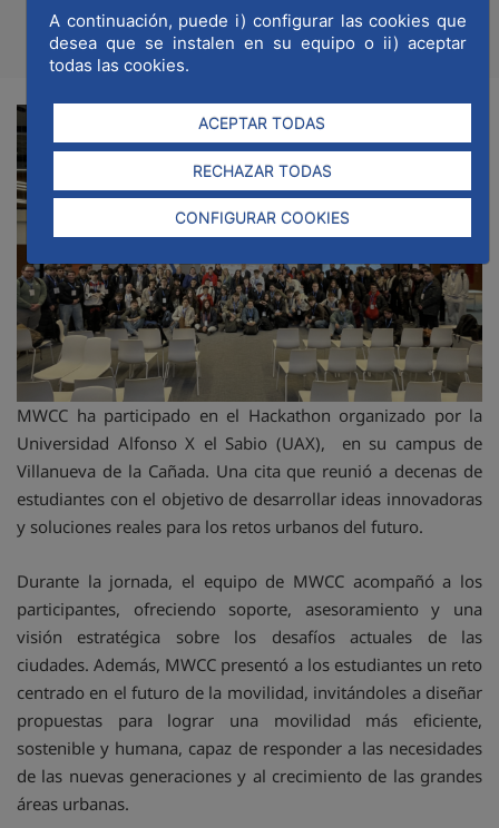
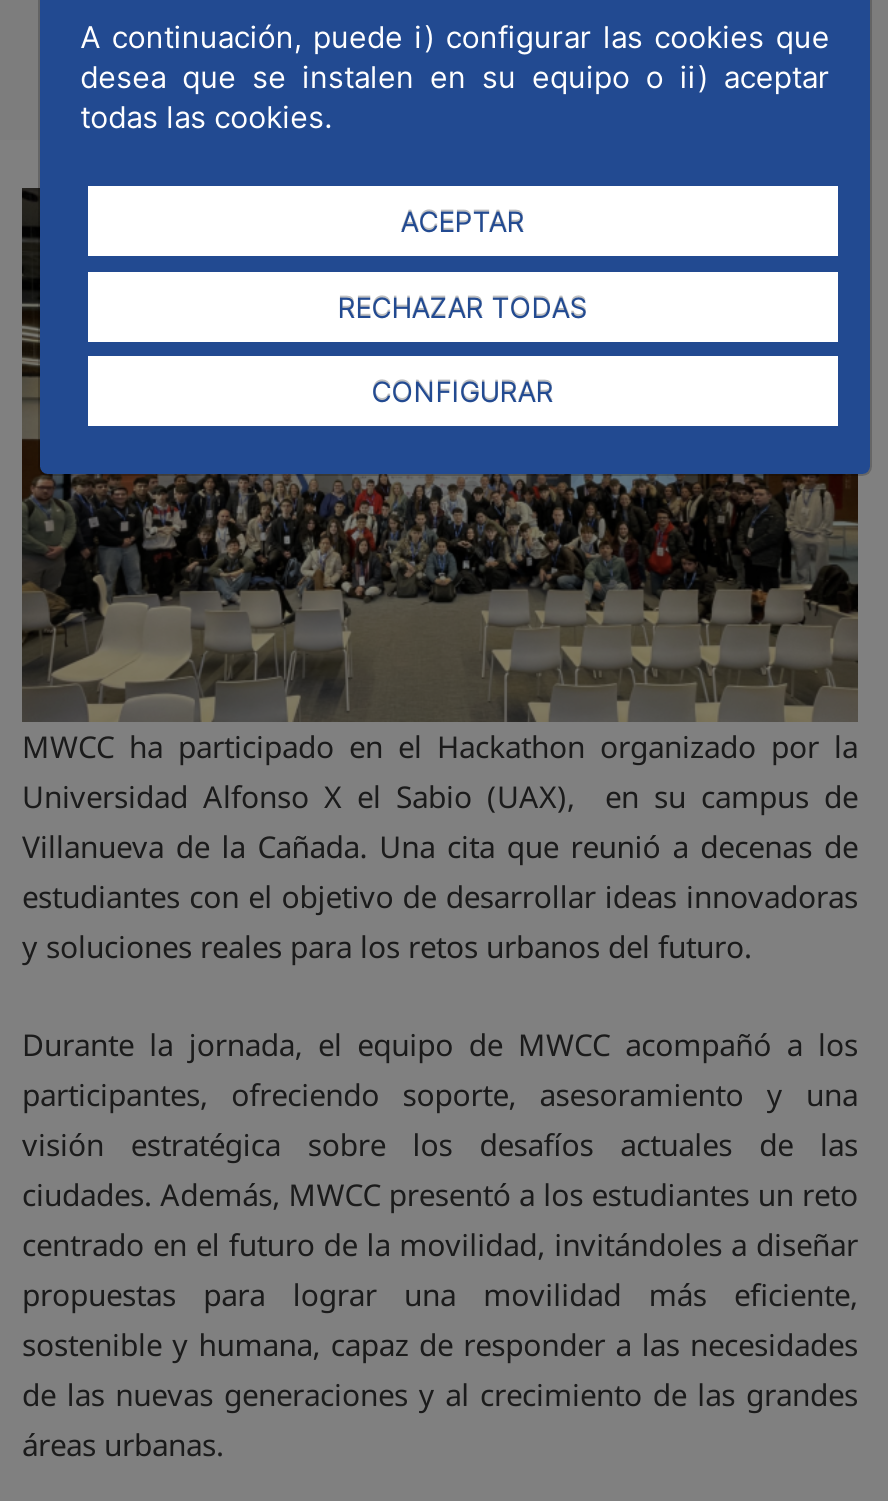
[198,114,325,133] ACEPTAR TODAS -> [400,204,524,238] ACEPTAR
[175,208,349,227] CONFIGURAR COOKIES -> [371,374,553,408] CONFIGURAR

